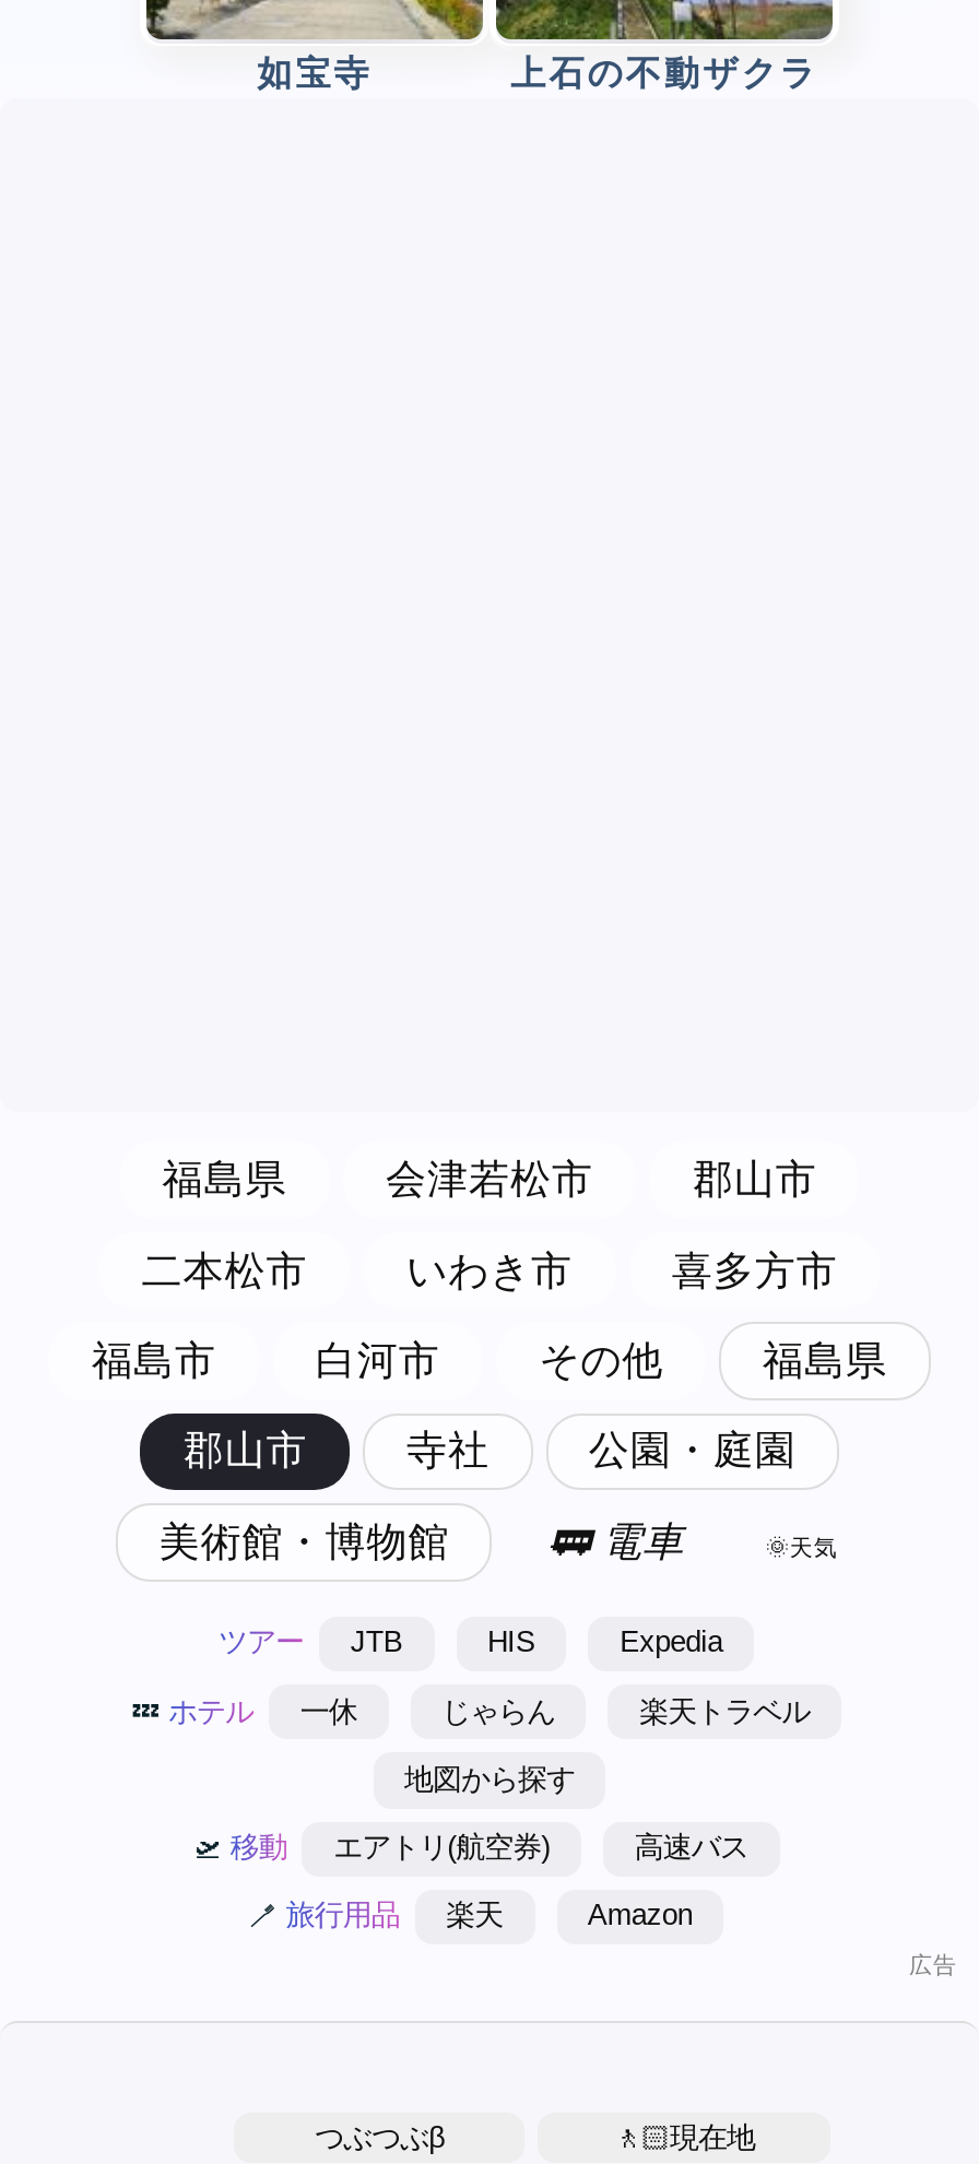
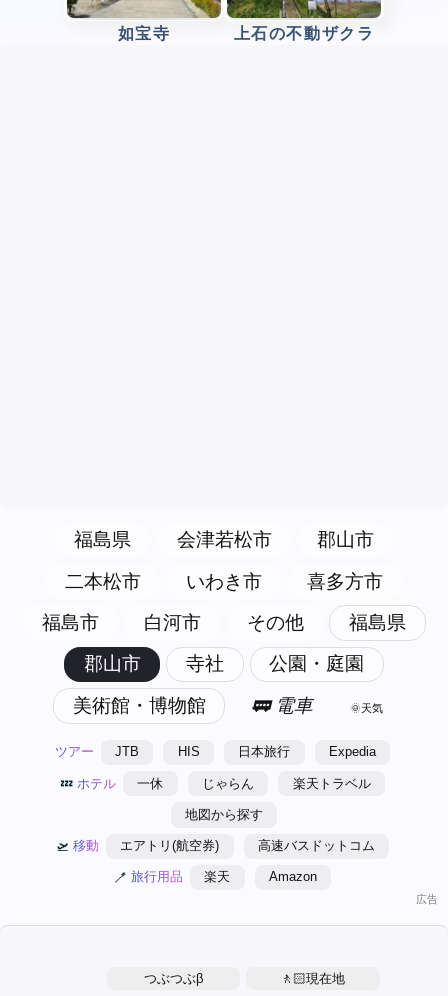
none -> [238,744,290,759] 日本旅行
[634,1831,748,1864] 高速バス -> [258,838,375,853] 高速バスドットコム

